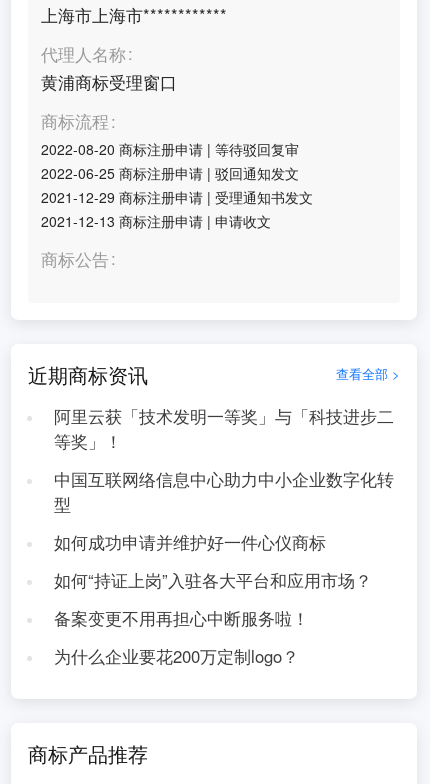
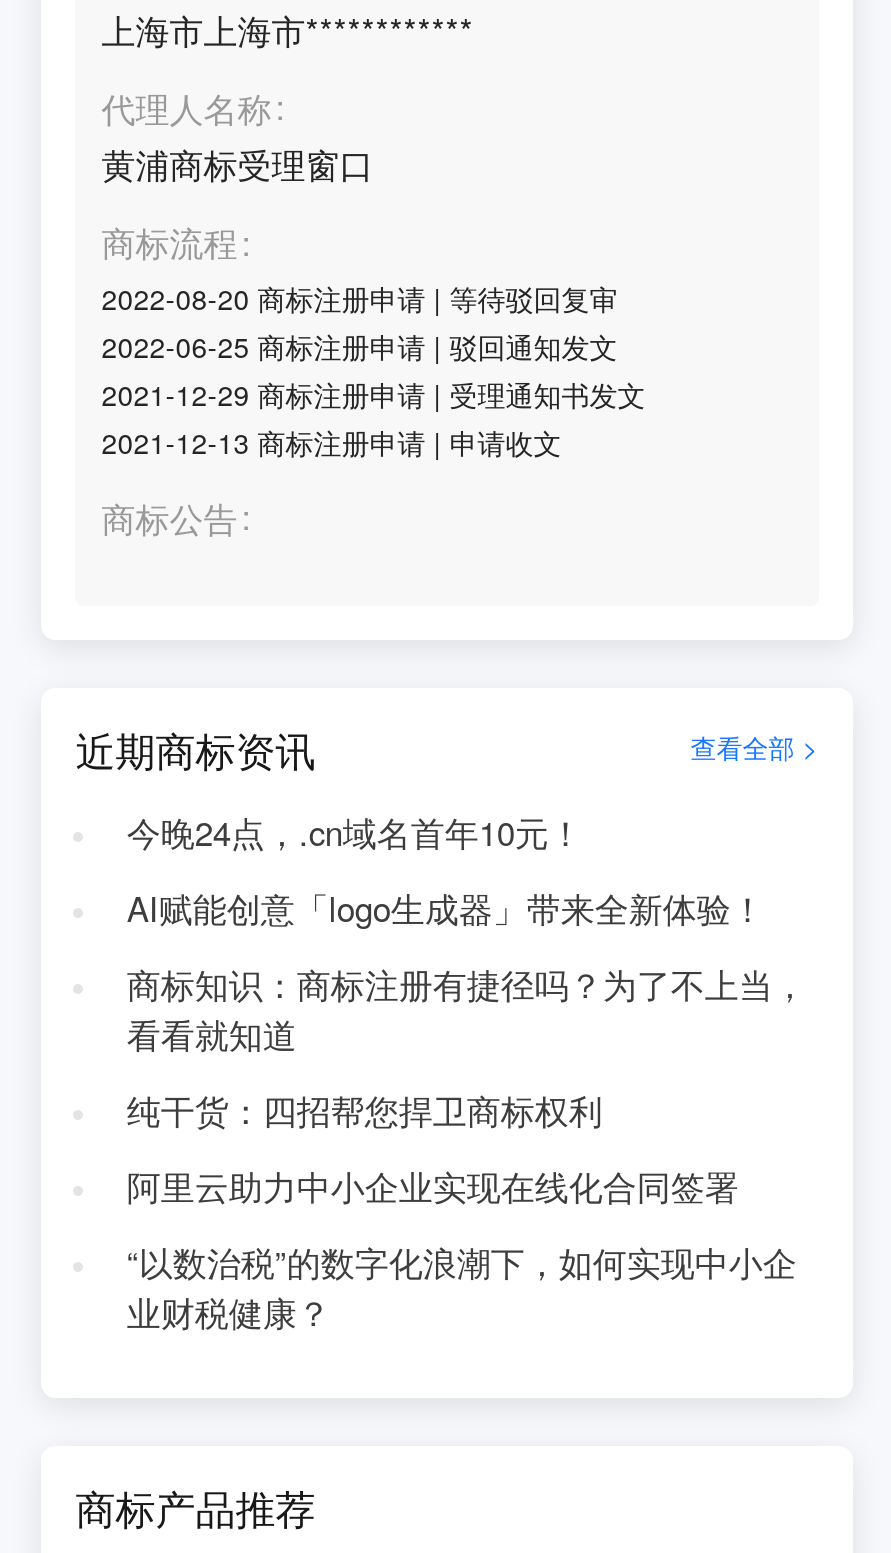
[54,404,394,453] 阿里云获「技术发明一等奖」与「科技进步二 | 等奖」！ -> [127,808,583,856] 今晚24点，.cn域名首年10元！
[54,467,394,516] 中国互联网络信息中心助力中小企业数字化转 | 型 -> [127,884,765,932] AI赋能创意「logo生成器」带来全新体验！
[54,530,326,554] 如何成功申请并维护好一件心仪商标 -> [127,960,807,1058] 商标知识：商标注册有捷径吗？为了不上当， | 看看就知道
[54,568,372,592] 如何“持证上岗”入驻各大平台和应用市场？ -> [127,1086,603,1134] 纯干货：四招帮您捍卫商标权利
[54,606,309,630] 备案变更不用再担心中断服务啦！ -> [127,1162,739,1210] 阿里云助力中小企业实现在线化合同签署
[54,644,299,668] 为什么企业要花200万定制logo？ -> [127,1238,797,1336] “以数治税”的数字化浪潮下，如何实现中小企 | 业财税健康？

